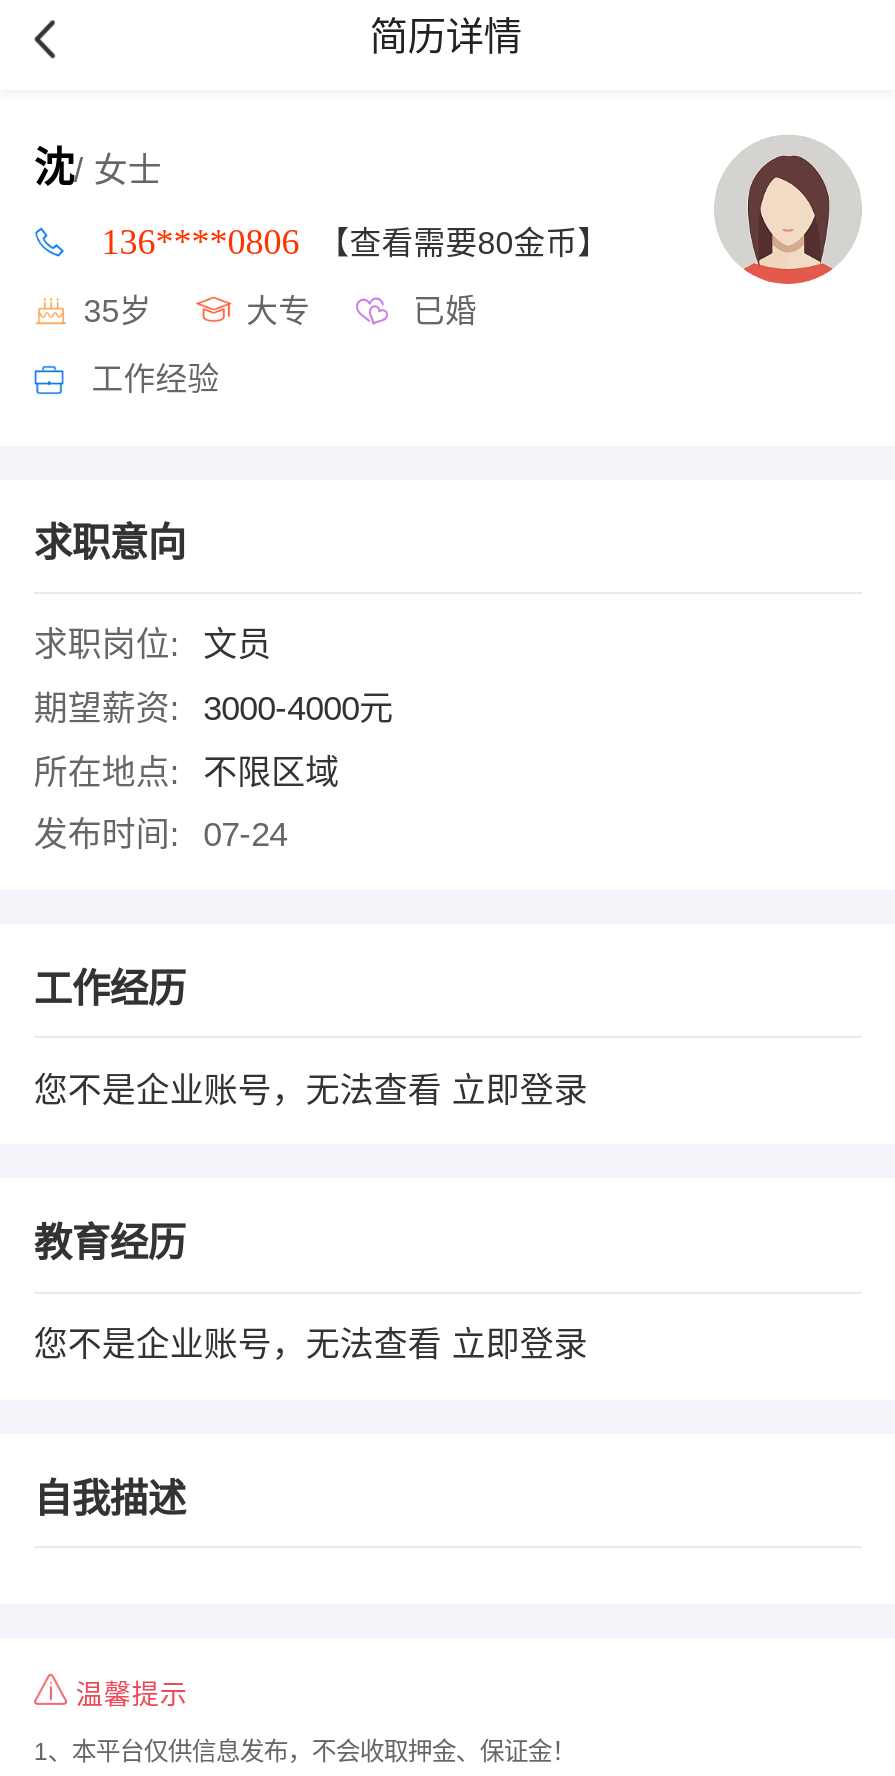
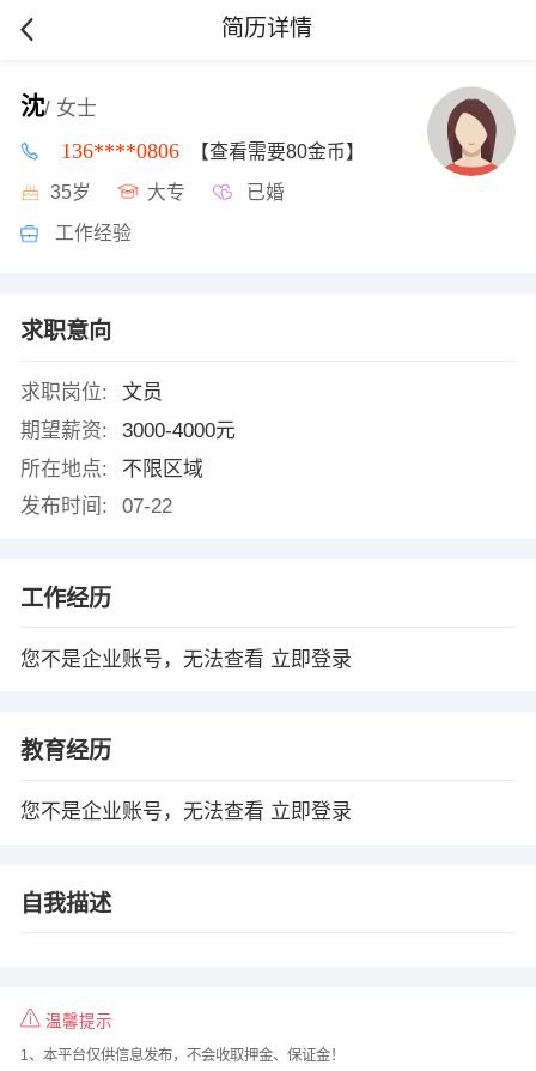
[34,817,287,855] 发布时间: 07-24 -> [20,495,172,518] 发布时间: 07-22

